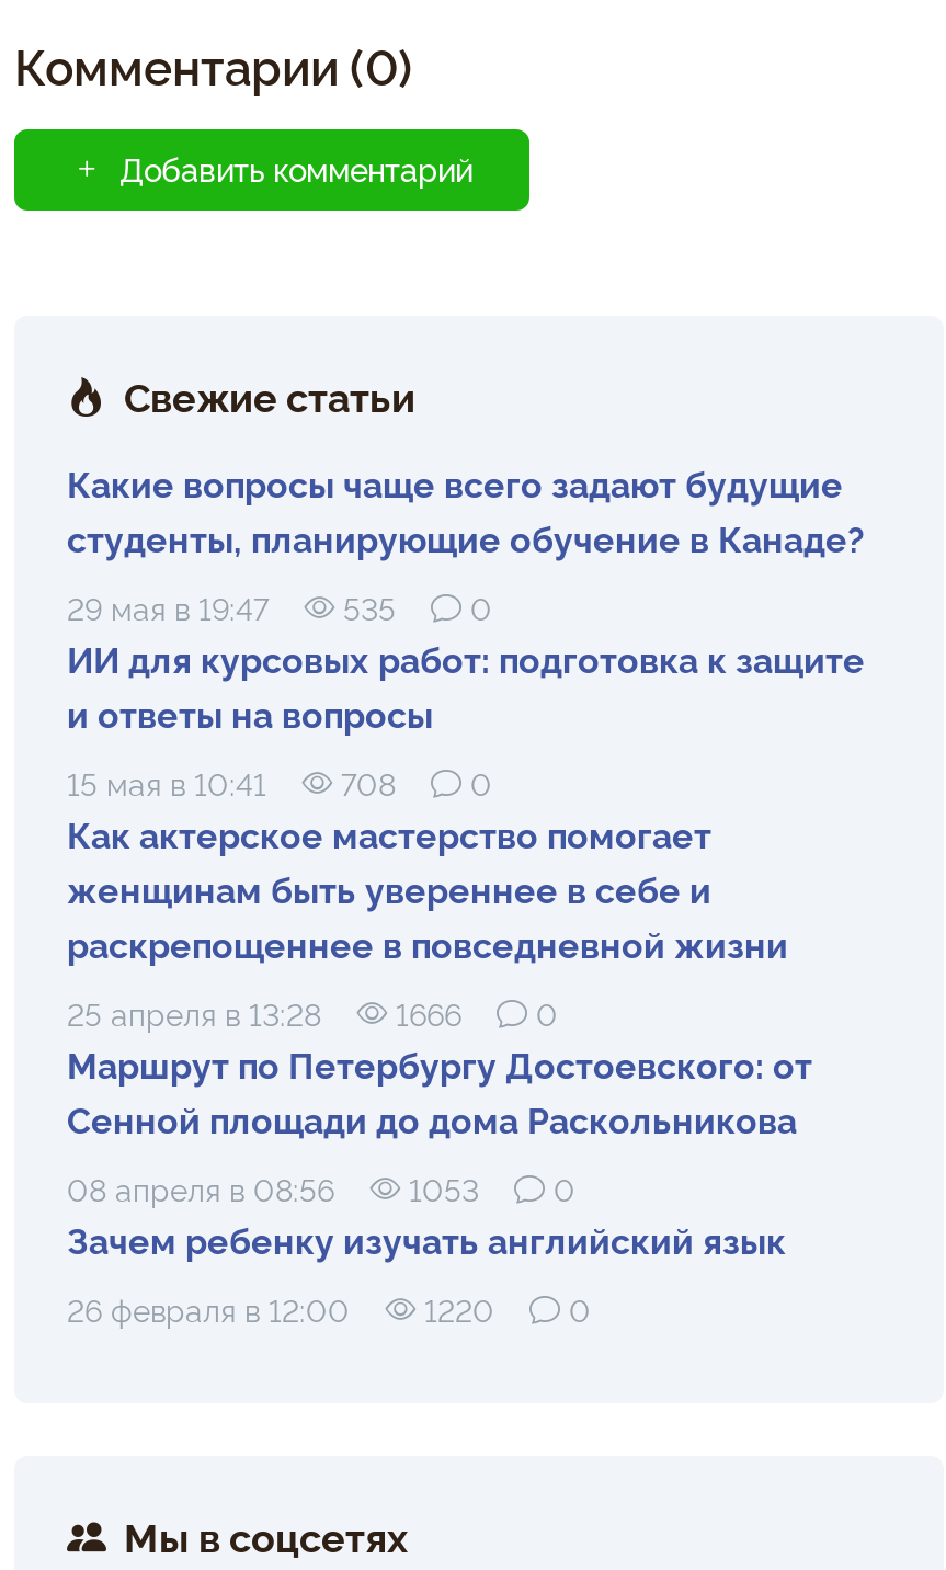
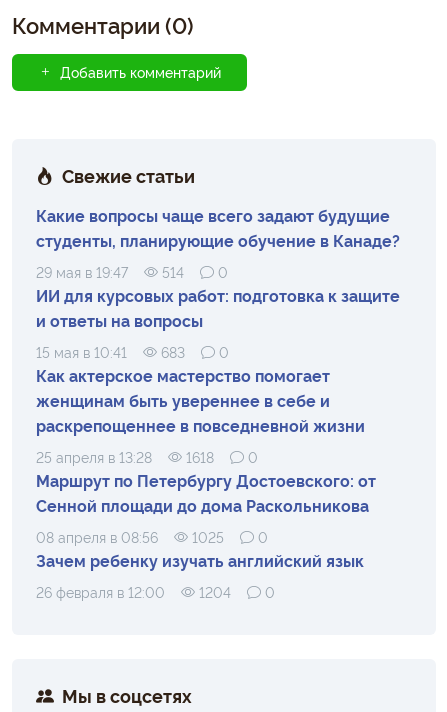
[343,584,396,626] 535 -> [162,261,184,280] 514
[341,760,396,801] 708 -> [161,341,185,360] 683
[396,990,461,1032] 1666 -> [186,446,214,465] 1618
[409,1165,479,1207] 1053 -> [192,526,224,545] 1025
[424,1286,494,1328] 1220 -> [199,581,231,600] 1204

